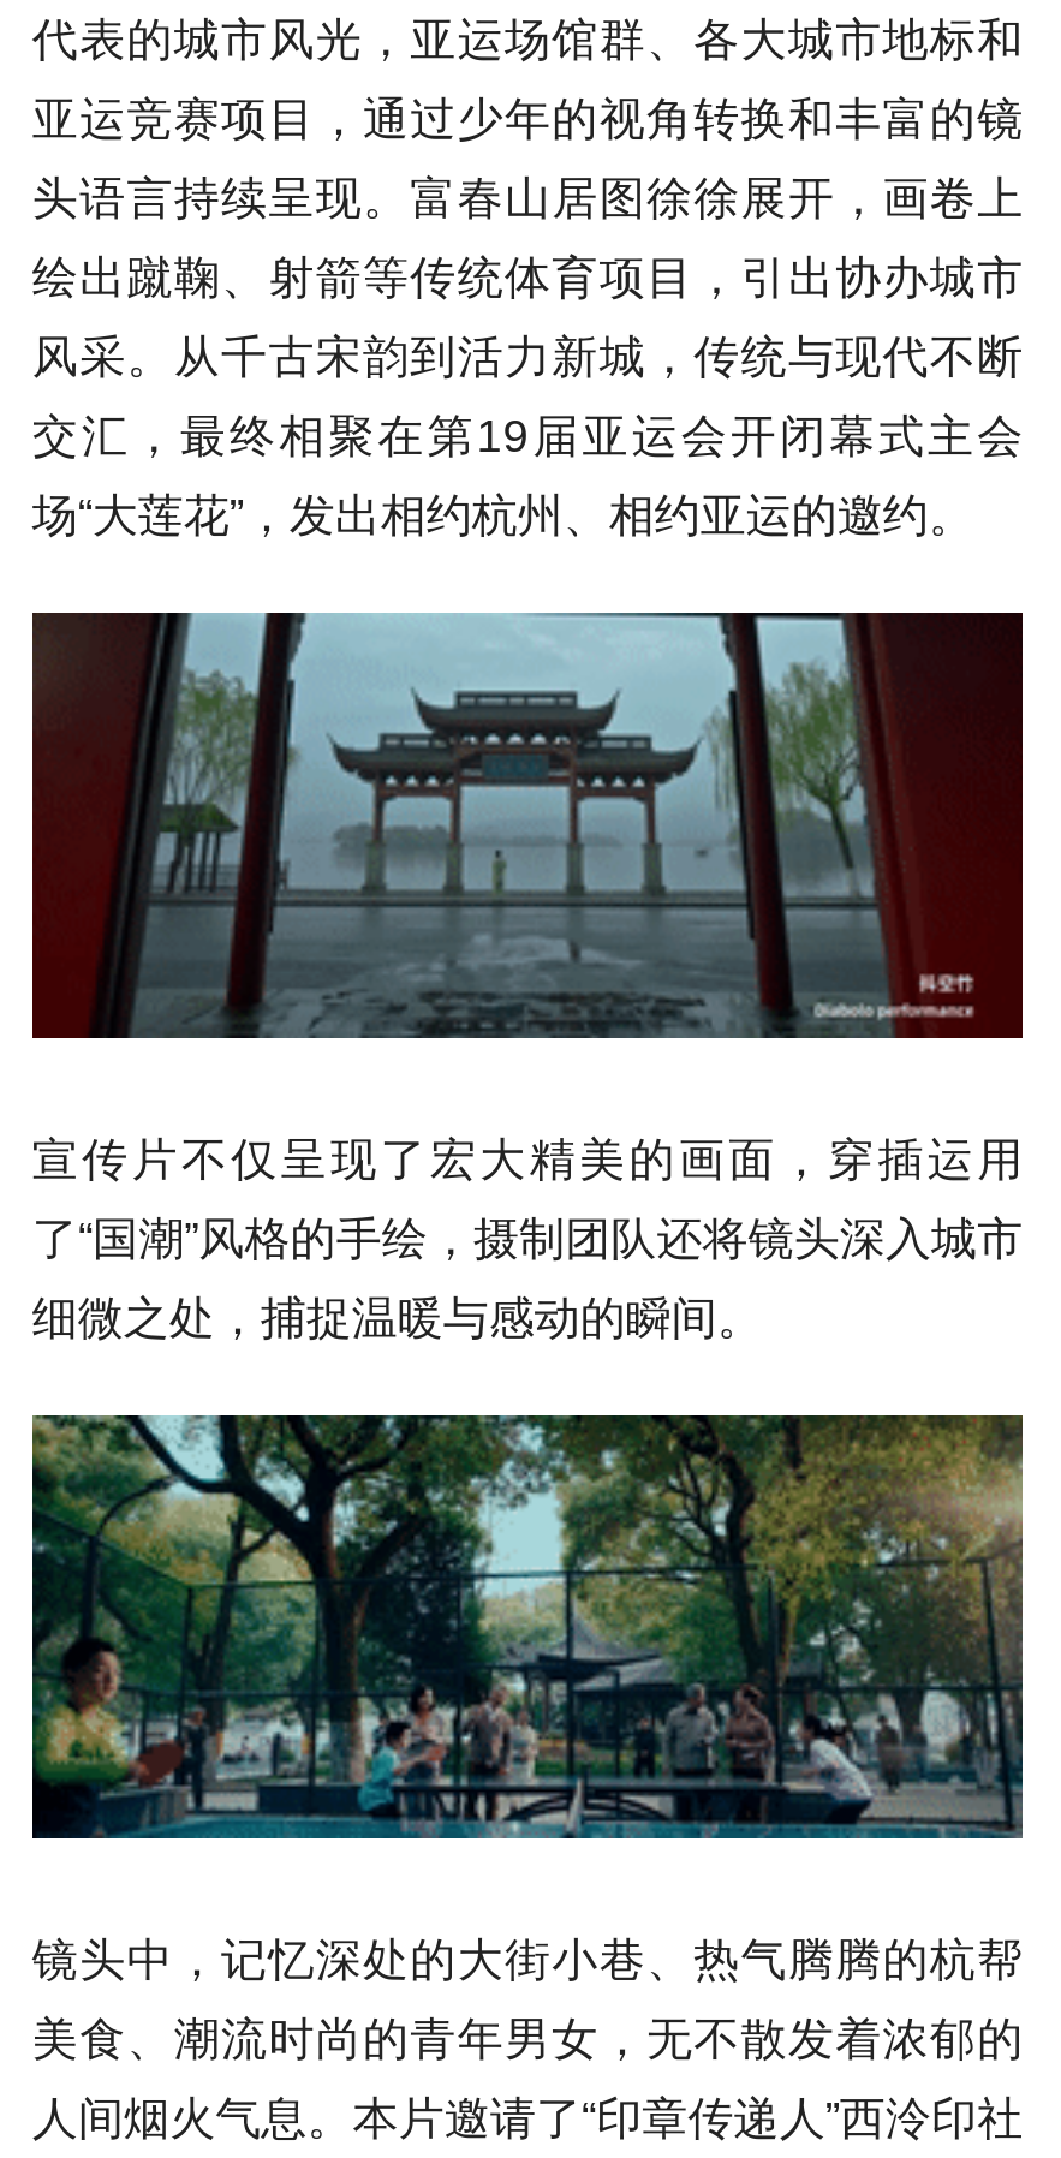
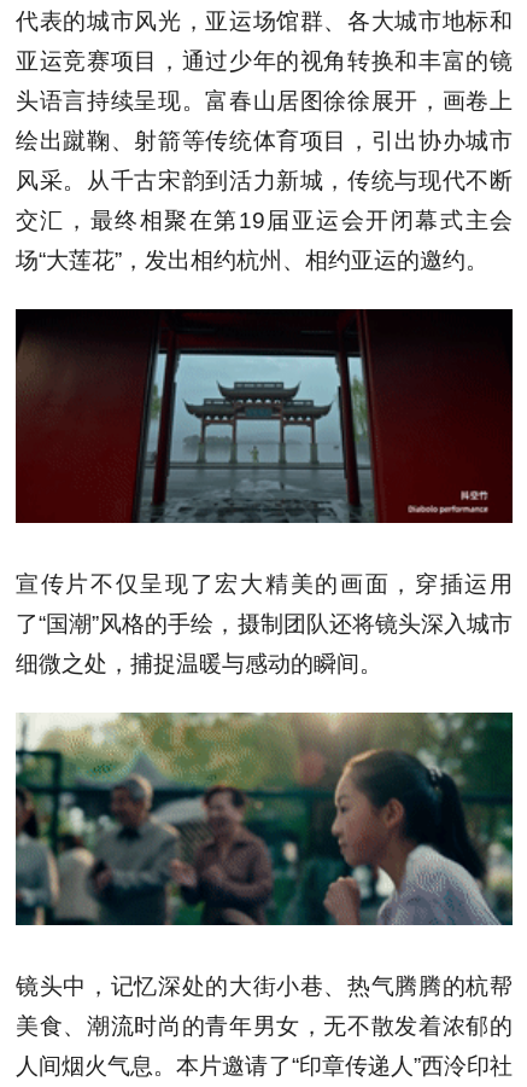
[32,610,1020,1038] [image] -> [16,308,510,523] [image]
[30,1413,1025,1841] [image] -> [16,711,514,926] [image]

